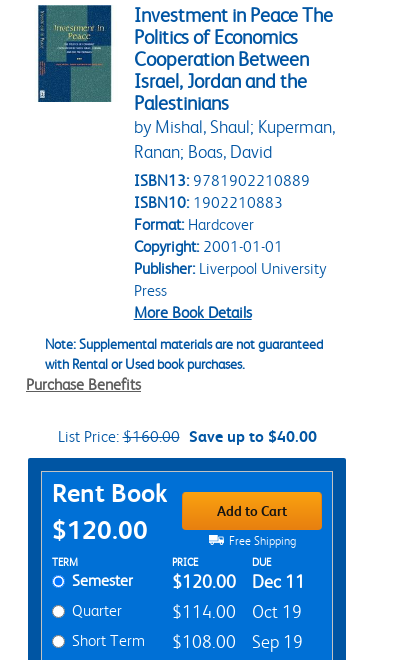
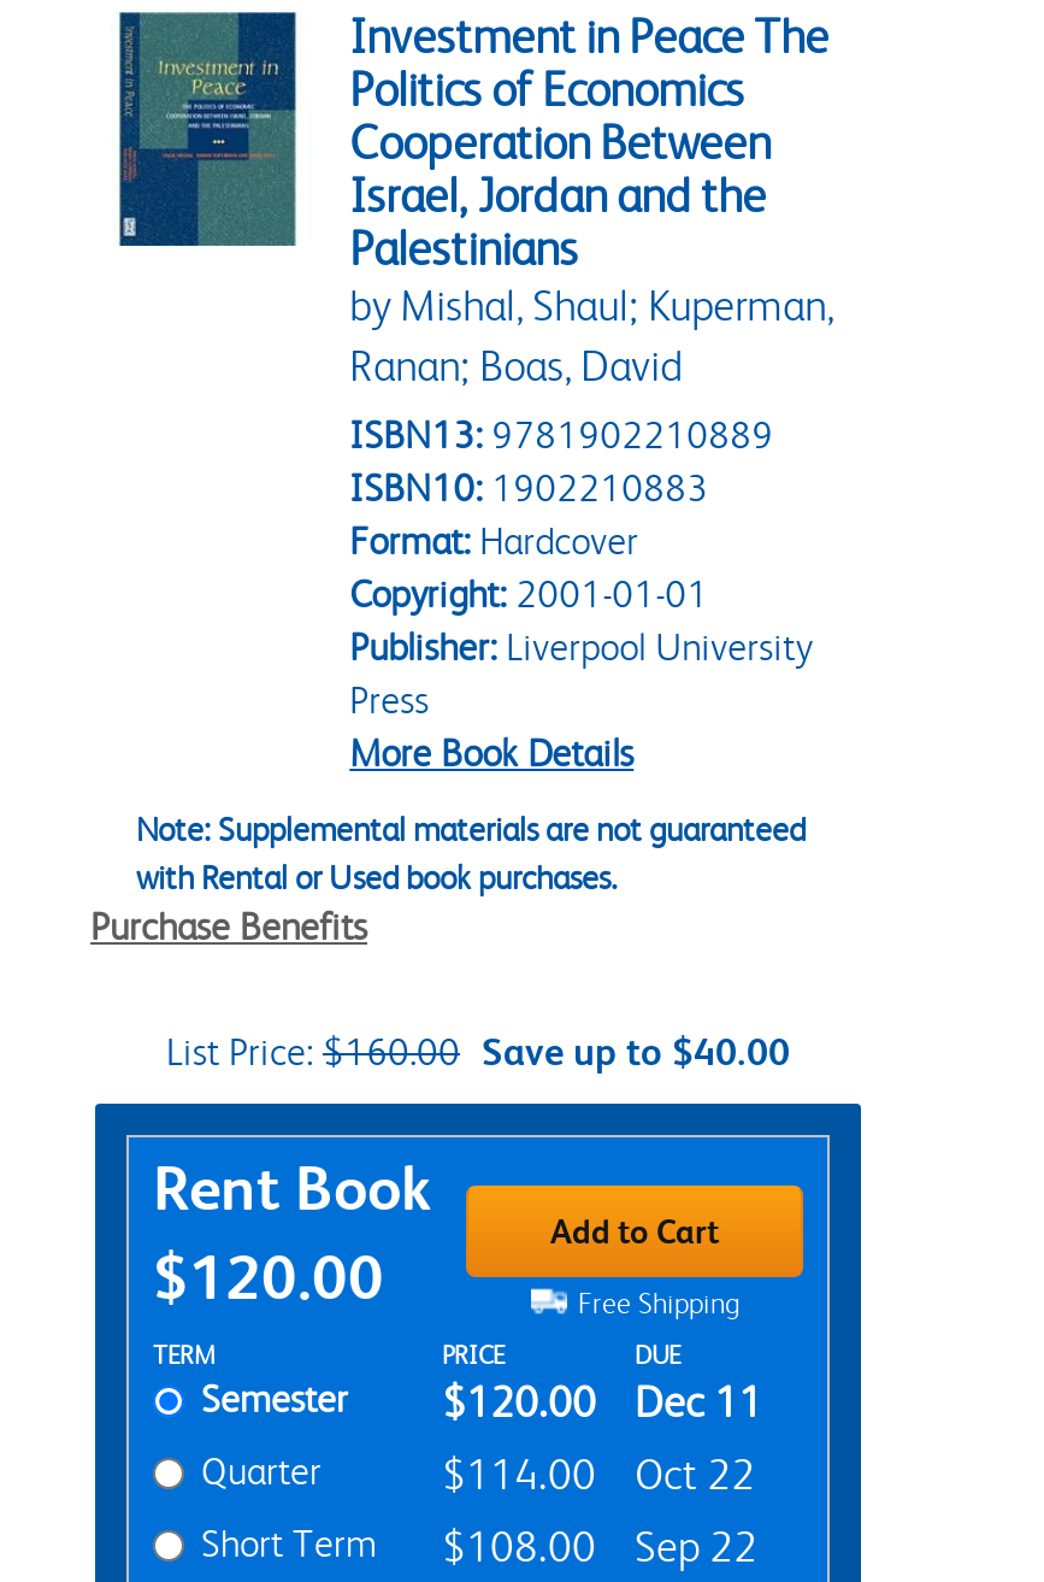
[172,602,302,622] $114.00 Oct 19 -> [442,1450,755,1498] $114.00 Oct 22
[72,631,303,652] Short Term $108.00 Sep 19 -> [201,1520,757,1571] Short Term $108.00 Sep 22

